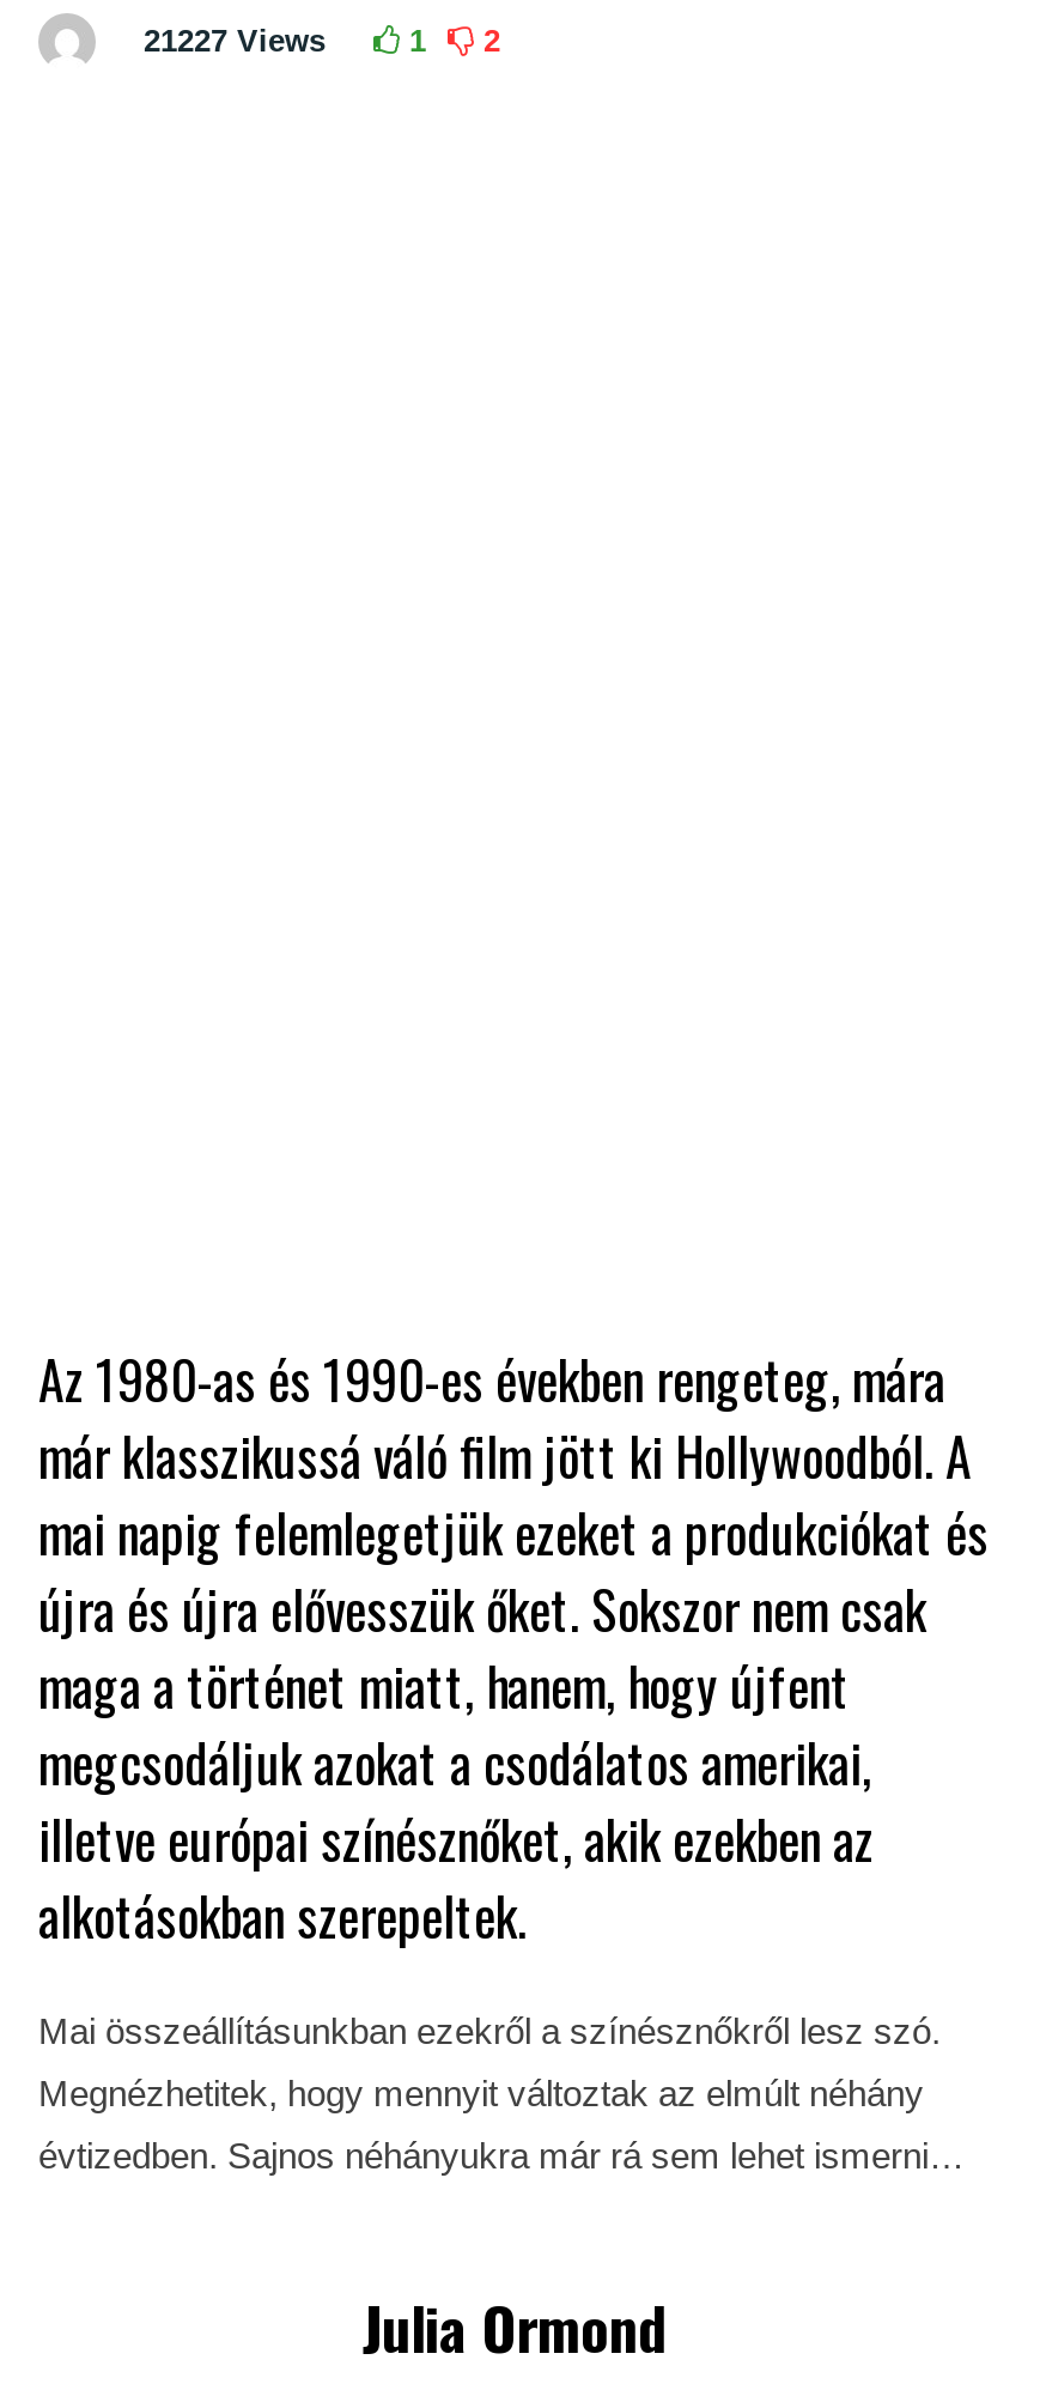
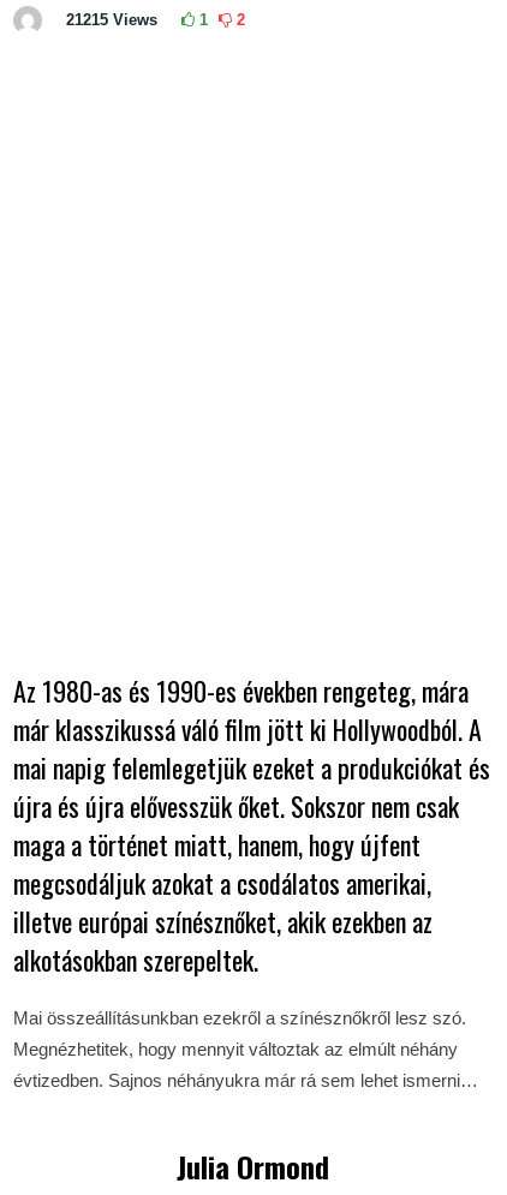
[144,23,326,59] 21227 Views -> [66,11,157,29] 21215 Views

